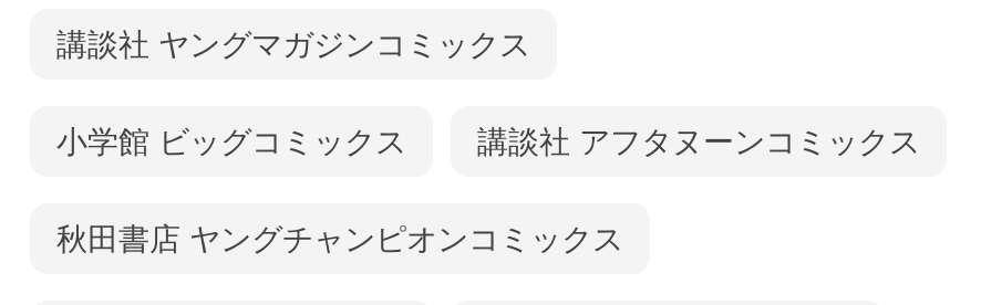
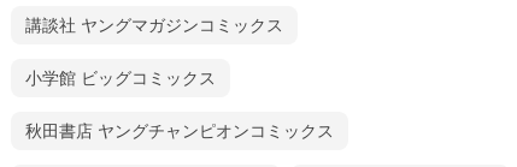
[477,124,920,159] 講談社 アフタヌーンコミックス -> none

